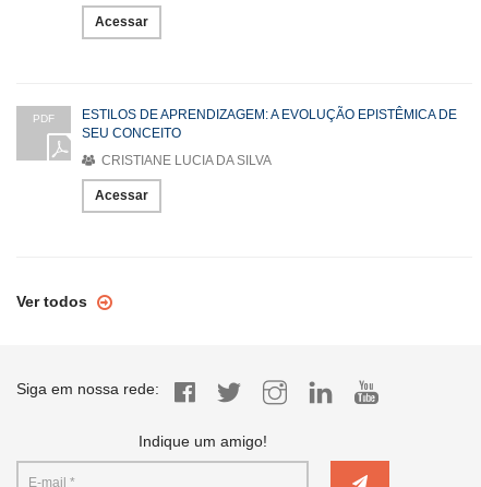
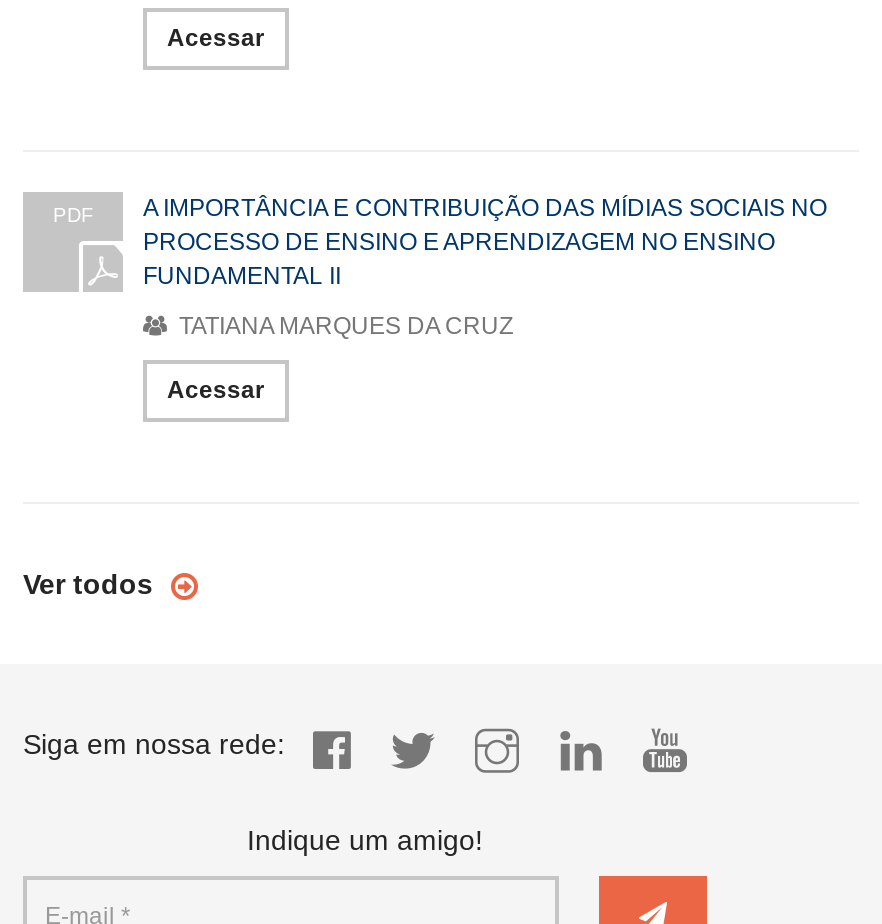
[82,107,457,141] ESTILOS DE APRENDIZAGEM: A EVOLUÇÃO EPISTÊMICA DE | SEU CONCEITO -> [143,194,827,290] A IMPORTÂNCIA E CONTRIBUIÇÃO DAS MÍDIAS SOCIAIS NO | PROCESSO DE ENSINO E APRENDIZAGEM NO ENSINO | FUNDAMENTAL II
[98,153,272,168] CRISTIANE LUCIA DA SILVA -> [173,312,513,340] TATIANA MARQUES DA CRUZ

